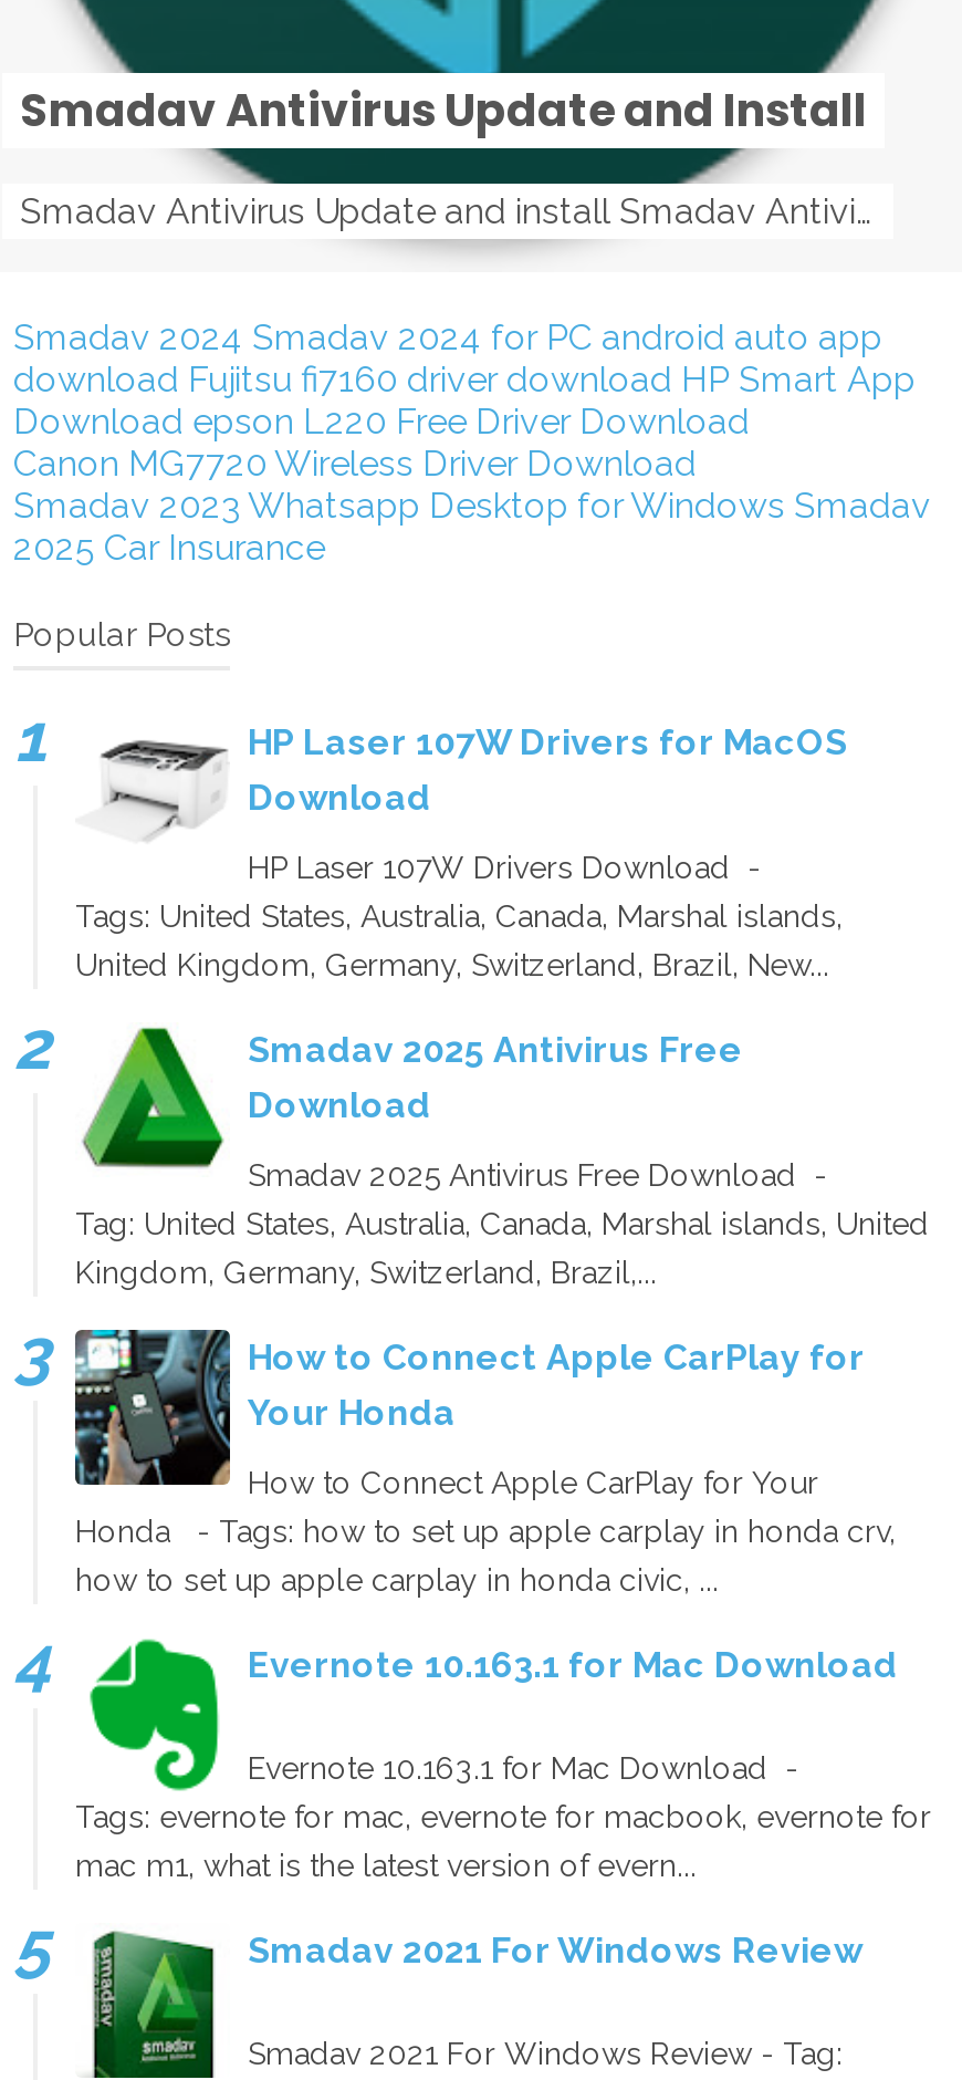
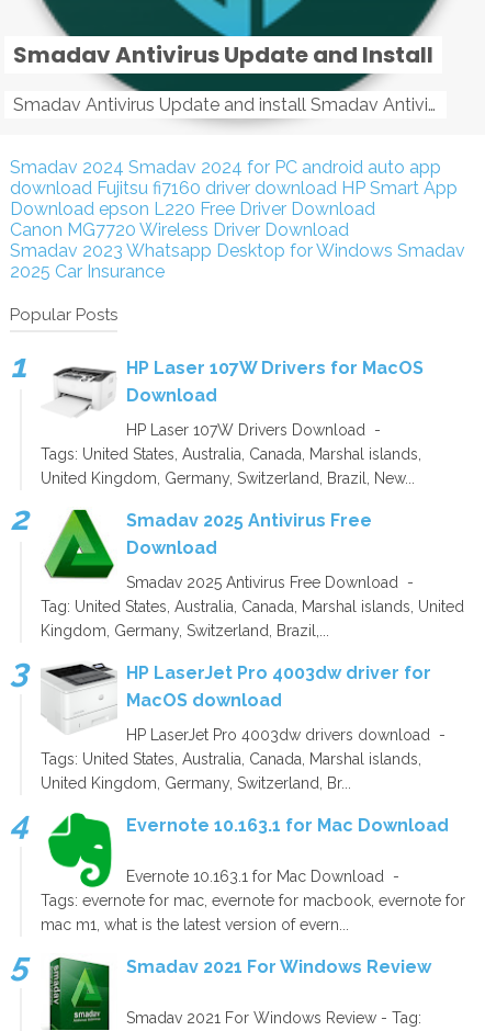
[73,1328,896,1597] [image] | How to Connect Apple CarPlay for Your | Honda - Tags: how to set up apple carplay in honda crv, | how to set up apple carplay in honda civic, ... -> [41,659,445,792] [image] | HP LaserJet Pro 4003dw drivers download - | Tags: United States, Australia, Canada, Marshal islands, | United Kingdom, Germany, Switzerland, Br...
[248,1336,865,1433] How to Connect Apple CarPlay for | Your Honda -> [126,662,431,711] HP LaserJet Pro 4003dw driver for | MacOS download

